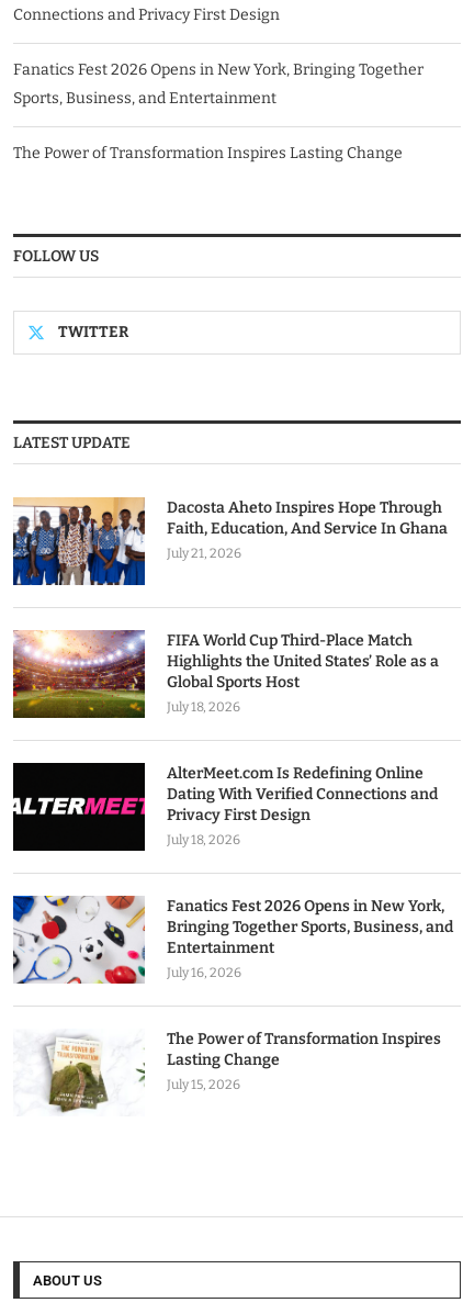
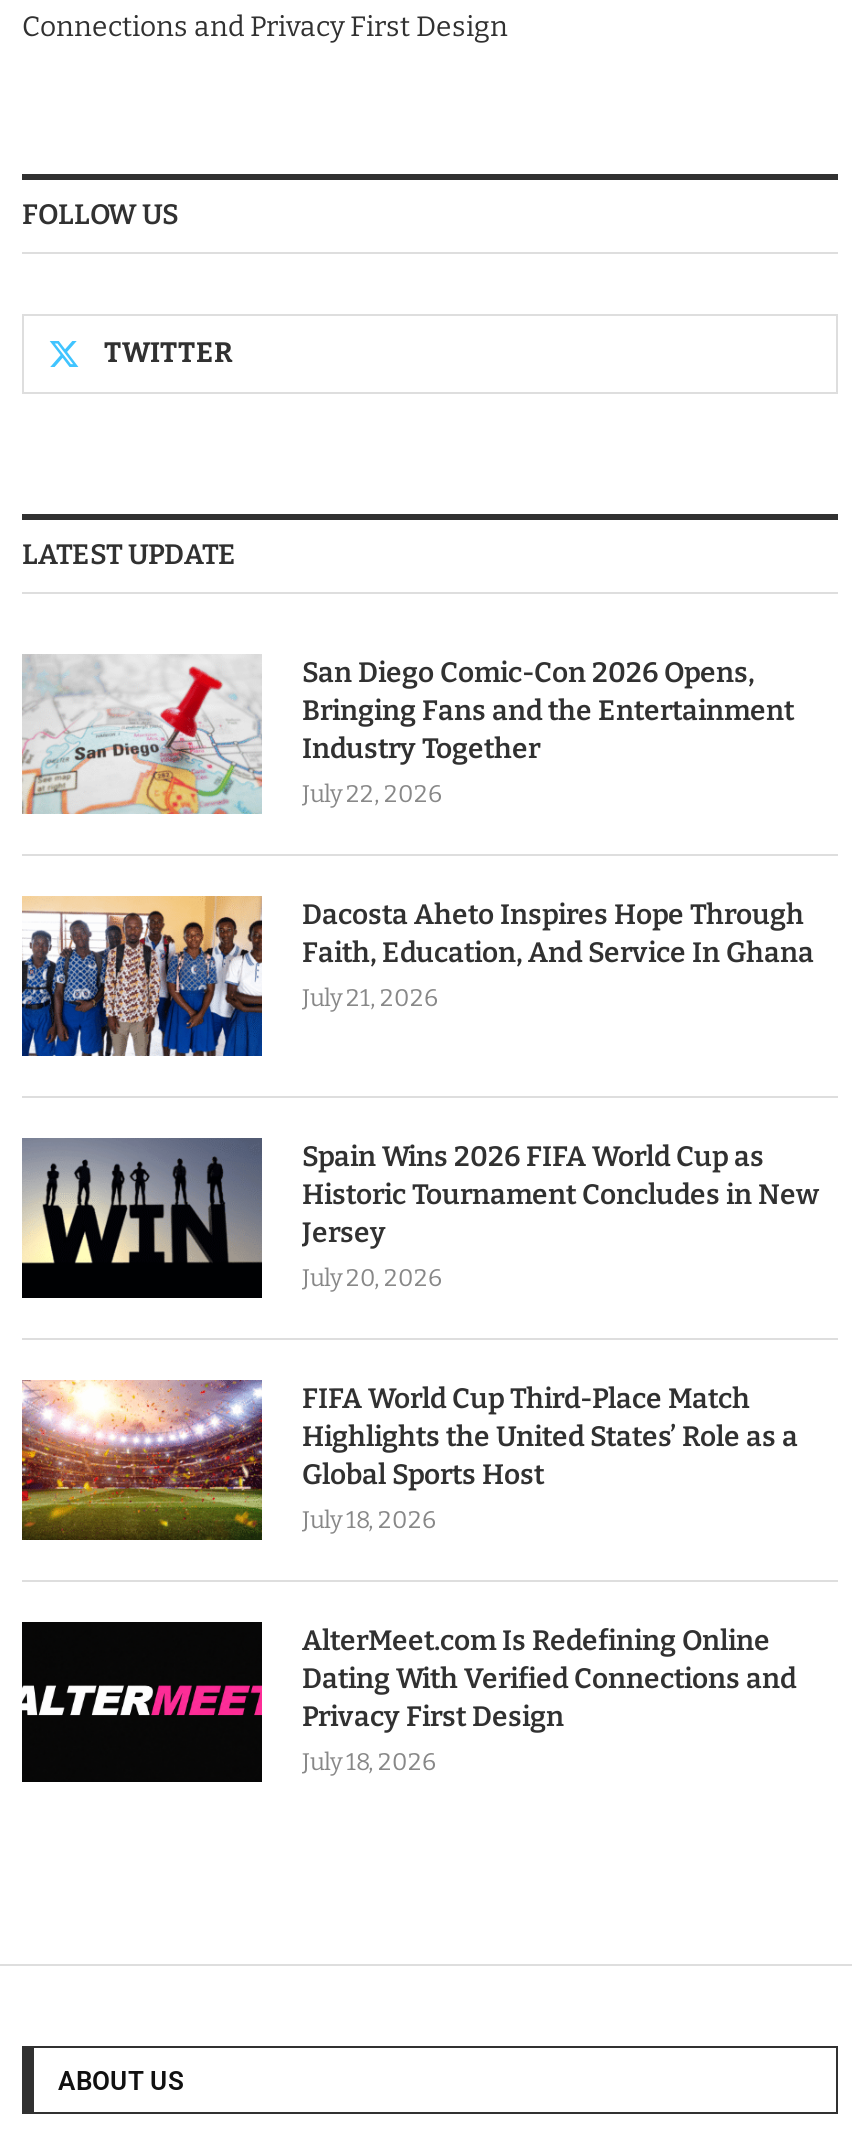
[13,60,424,162] Fanatics Fest 2026 Opens in New York, Bringing Together | Sports, Business, and Entertainment | The Power of Transformation Inspires Lasting Change -> none
none -> [22,654,794,814] [image] | San Diego Comic-Con 2026 Opens, | Bringing Fans and the Entertainment | Industry Together | July 22, 2026
none -> [20,1136,820,1298] [image] | Spain Wins 2026 FIFA World Cup as | Historic Tournament Concludes in New | Jersey | July 20, 2026
moved [11,628,439,847] -> [18,1376,798,1776]: [image] | FIFA World Cup Third-Place Match | Highlights the United States’ Role as a | ... | Privacy First Design | July 18, 2026
[12,895,453,985] [image] | Fanatics Fest 2026 Opens in New York, | Bringing Together Sports, Business, and | Entertainment | July 16, 2026 -> none
[13,1029,441,1113] [image] | The Power of Transformation Inspires | Lasting Change | July 15, 2026 -> none

